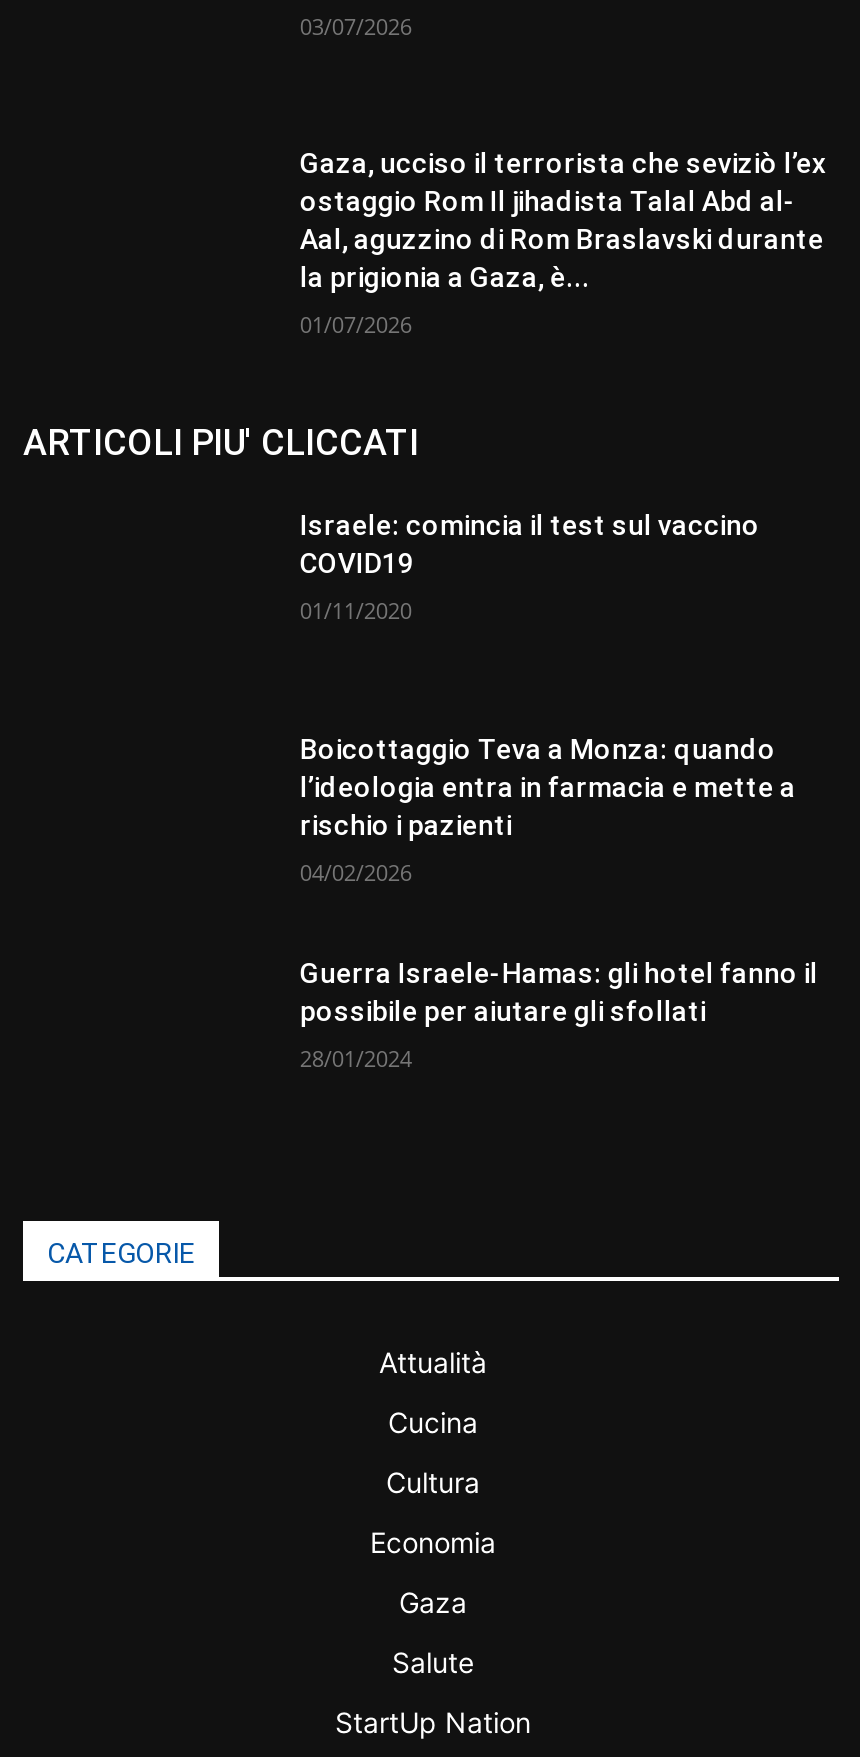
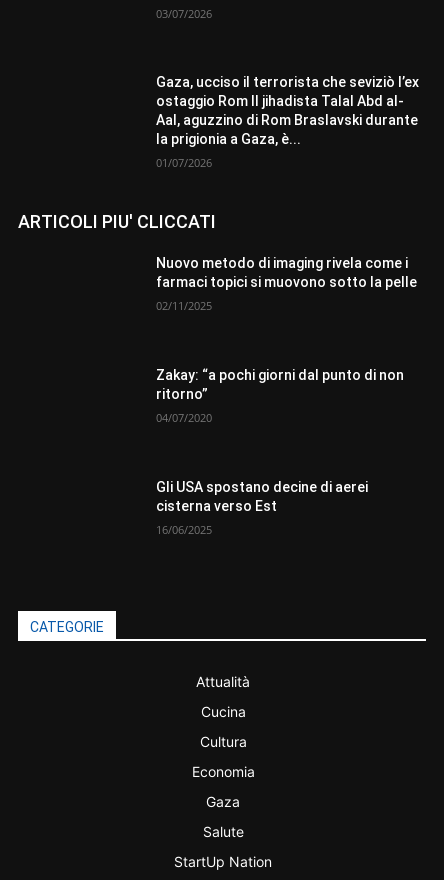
[300,509,760,579] Israele: comincia il test sul vaccino | COVID19 -> [156,255,417,290] Nuovo metodo di imaging rivela come i | farmaci topici si muovono sotto la pelle
[300,595,412,625] 01/11/2020 -> [156,298,212,313] 02/11/2025
[300,733,796,841] Boicottaggio Teva a Monza: quando | l’ideologia entra in farmacia e mette a | rischio i pazienti -> [156,367,404,402] Zakay: “a pochi giorni dal punto di non | ritorno”
[300,857,412,887] 04/02/2026 -> [156,410,212,425] 04/07/2020
[300,956,818,1026] Guerra Israele-Hamas: gli hotel fanno il | possibile per aiutare gli sfollati -> [156,478,368,513] Gli USA spostano decine di aerei | cisterna verso Est
[300,1042,412,1072] 28/01/2024 -> [156,521,212,536] 16/06/2025

